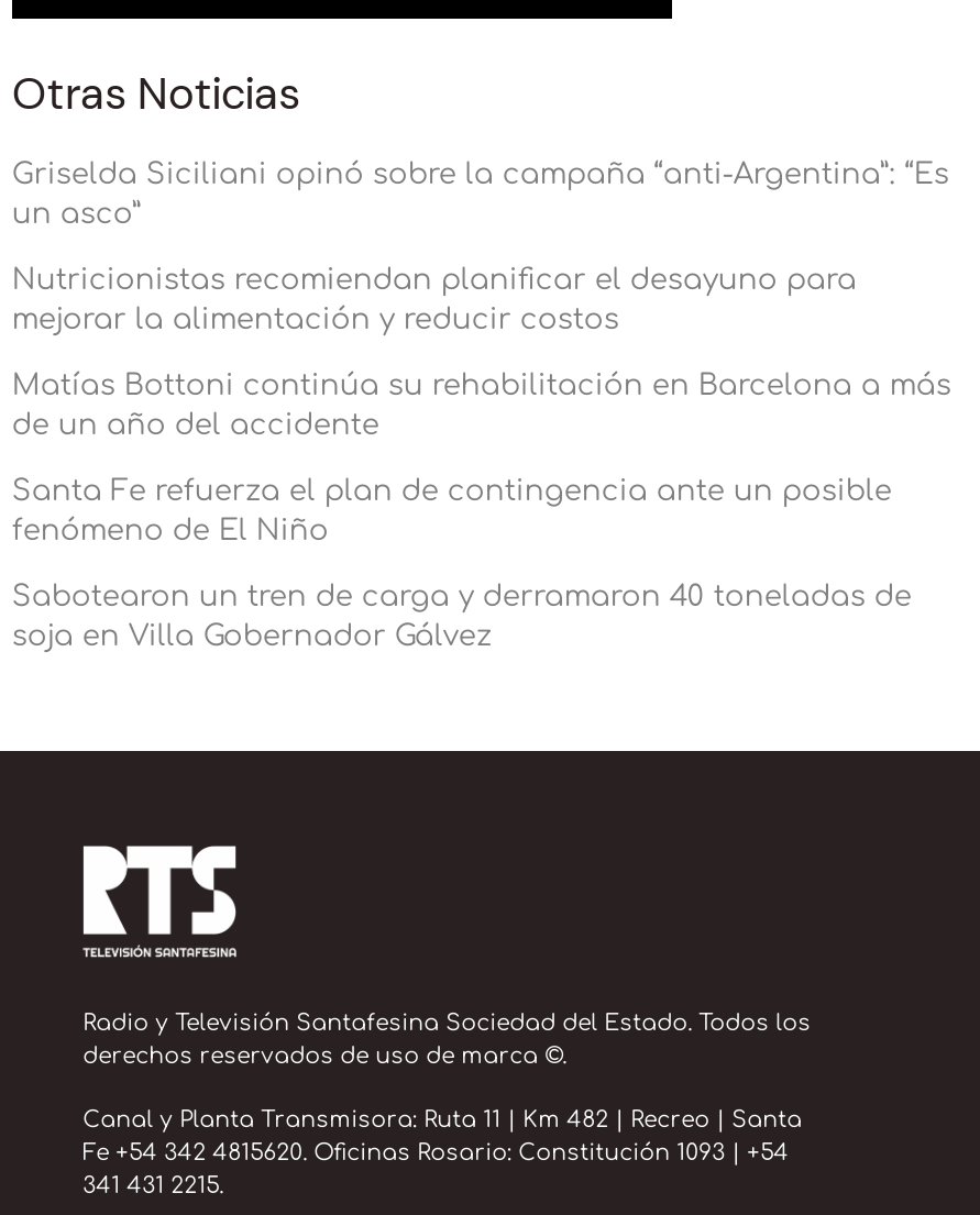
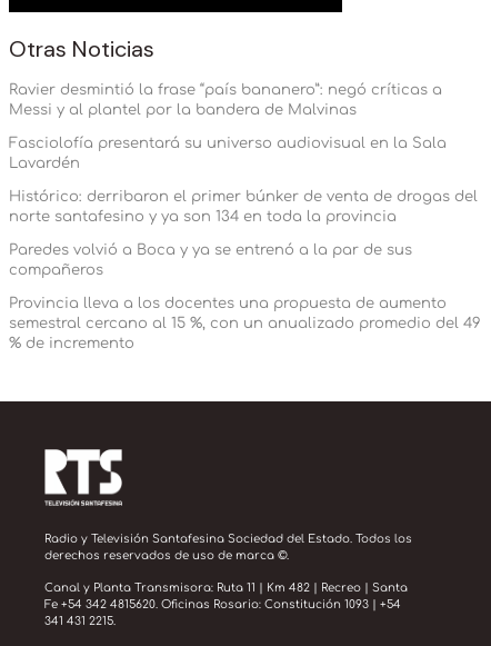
[12,157,949,230] Griselda Siciliani opinó sobre la campaña “anti-Argentina”: “Es | un asco” -> [9,81,442,118] Ravier desmintió la frase “país bananero”: negó críticas a | Messi y al plantel por la bandera de Malvinas
[12,263,857,335] Nutricionistas recomiendan planificar el desayuno para | mejorar la alimentación y reducir costos -> [9,135,446,171] Fasciolofía presentará su universo audiovisual en la Sala | Lavardén
[12,368,951,441] Matías Bottoni continúa su rehabilitación en Barcelona a más | de un año del accidente -> [9,188,478,225] Histórico: derribaron el primer búnker de venta de drogas del | norte santafesino y ya son 134 en toda la provincia
[12,474,892,546] Santa Fe refuerza el plan de contingencia ante un posible | fenómeno de El Niño -> [9,241,412,278] Paredes volvió a Boca y ya se entrenó a la par de sus | compañeros
[12,579,912,652] Sabotearon un tren de carga y derramaron 40 toneladas de | soja en Villa Gobernador Gálvez -> [9,295,481,351] Provincia lleva a los docentes una propuesta de aumento | semestral cercano al 15 %, con un anualizado promedio del 49 | % de incremento

